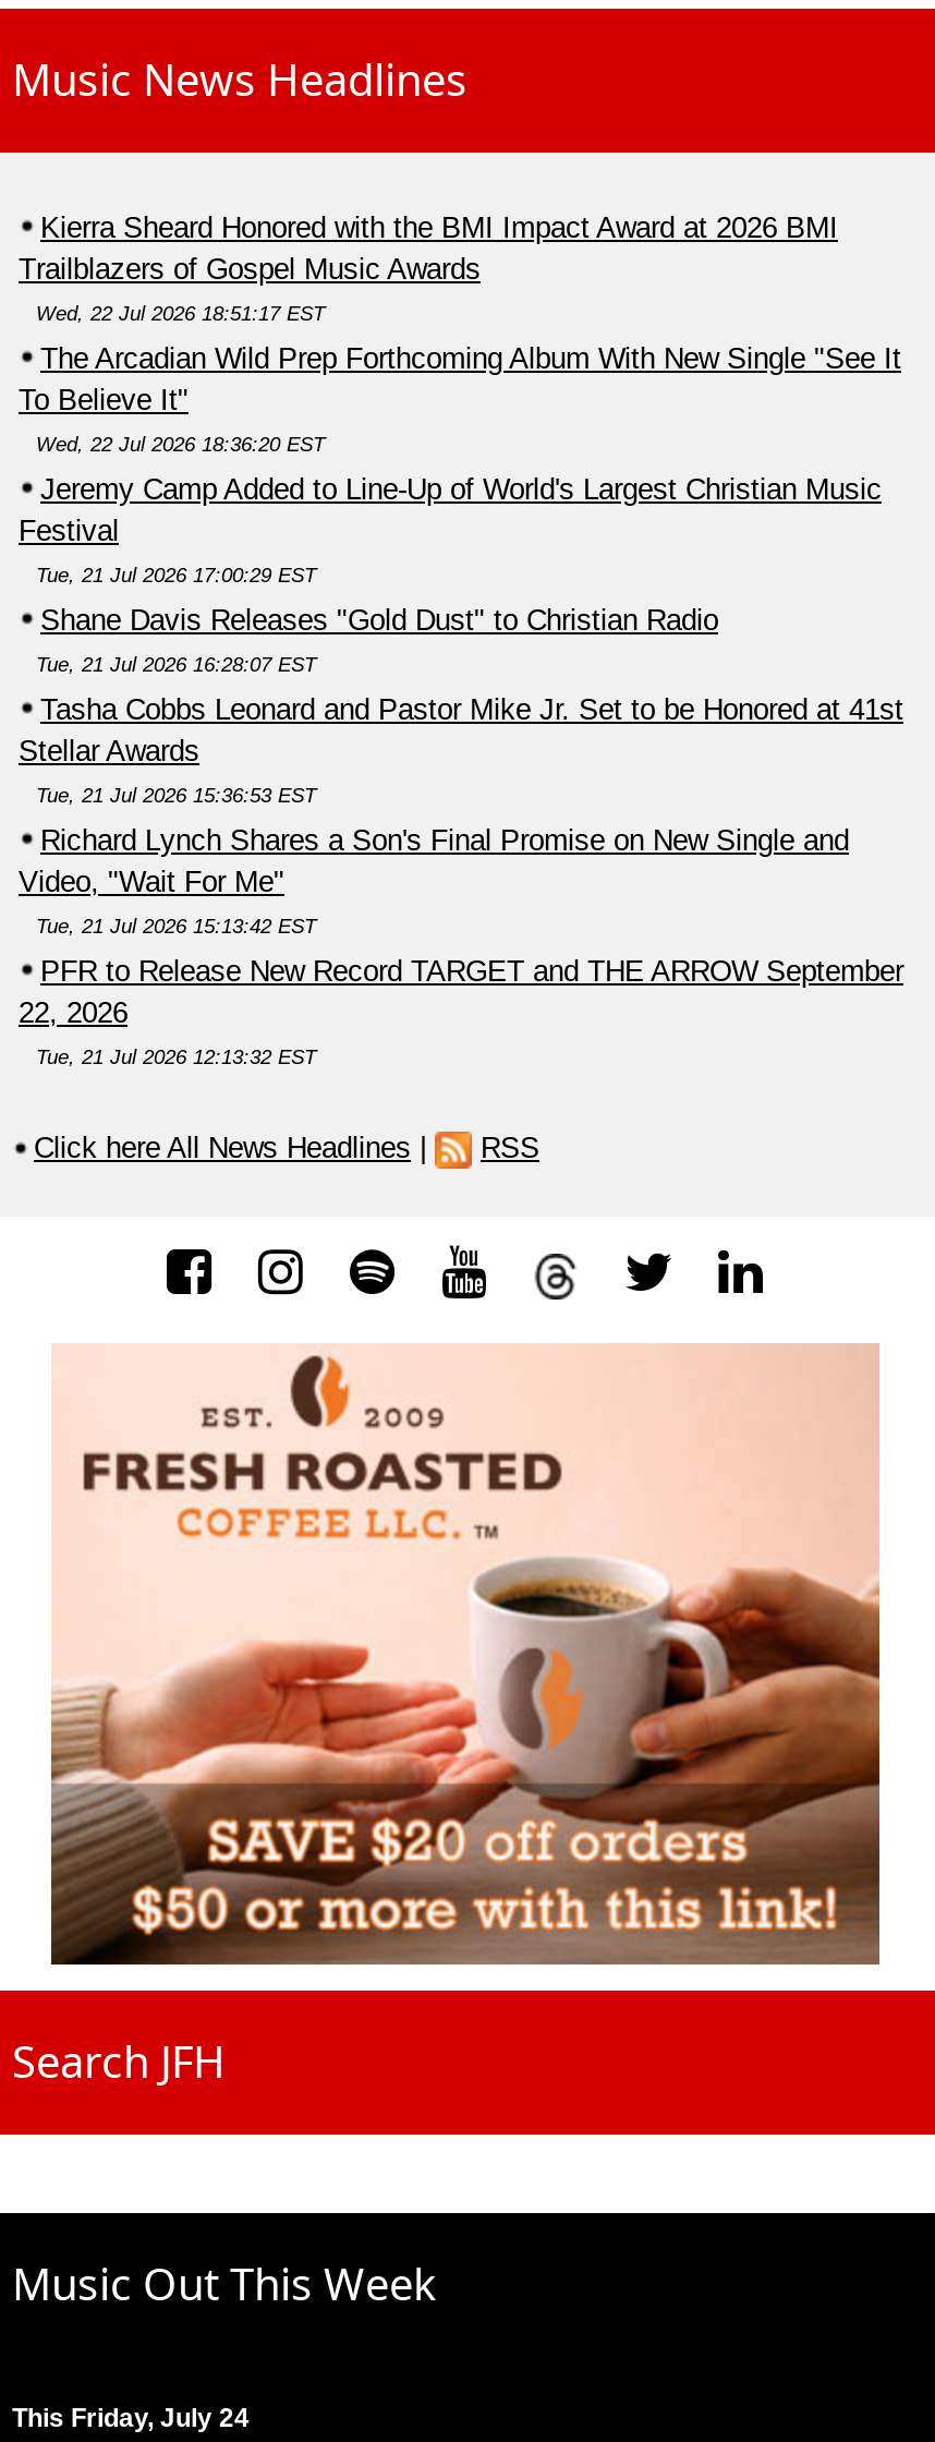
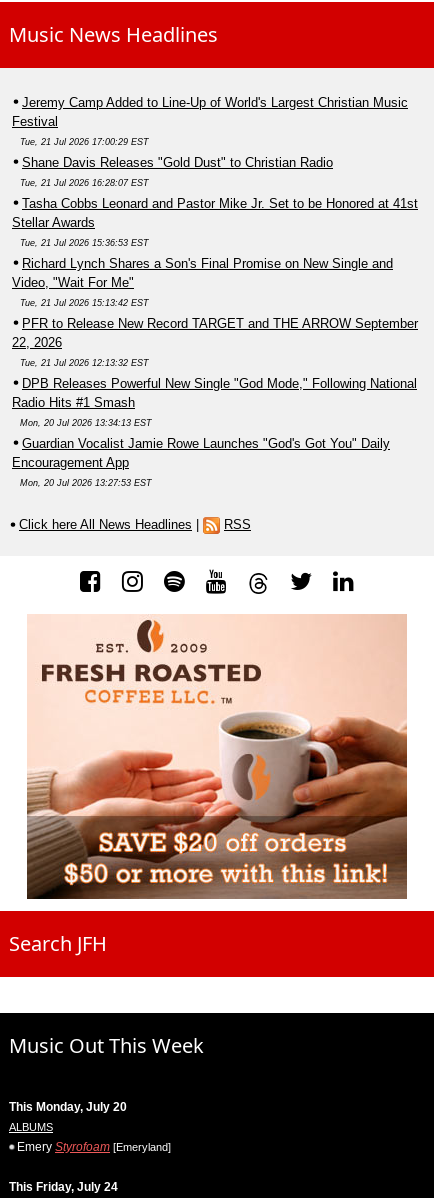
[19,211,901,455] Kierra Sheard Honored with the BMI Impact Award at 2026 BMI | Trailblazers of Gospel Music Awards | Wed, 22 Jul 2026 18:51:17 EST | The Arcadian Wild Prep Forthcoming Album With New Single "See It | To Believe It" | Wed, 22 Jul 2026 18:36:20 EST -> none
moved [19,472,903,1068] -> [12,95,418,368]: Jeremy Camp Added to Line-Up of World's Largest Christian Music | Festival | Tue, 21 Jul 2026 17:00:29 EST | ... | 22, 2026 | Tue, 21 Jul 2026 12:13:32 EST
none -> [12,376,417,488] DPB Releases Powerful New Single "God Mode," Following National | Radio Hits #1 Smash | Mon, 20 Jul 2026 13:34:13 EST | Guardian Vocalist Jamie Rowe Launches "God's Got You" Daily | Encouragement App | Mon, 20 Jul 2026 13:27:53 EST
none -> [9,1100,171,1154] This Monday, July 20 | ALBUMS | Emery Styrofoam [Emeryland]

